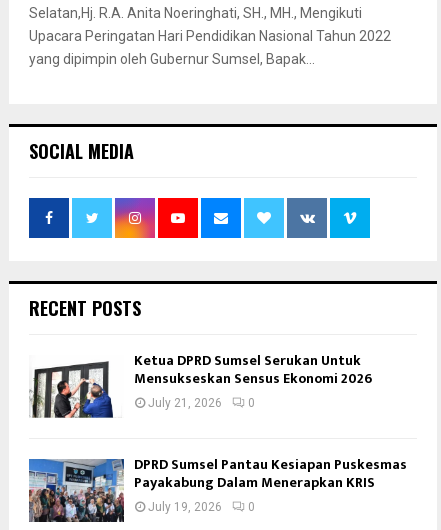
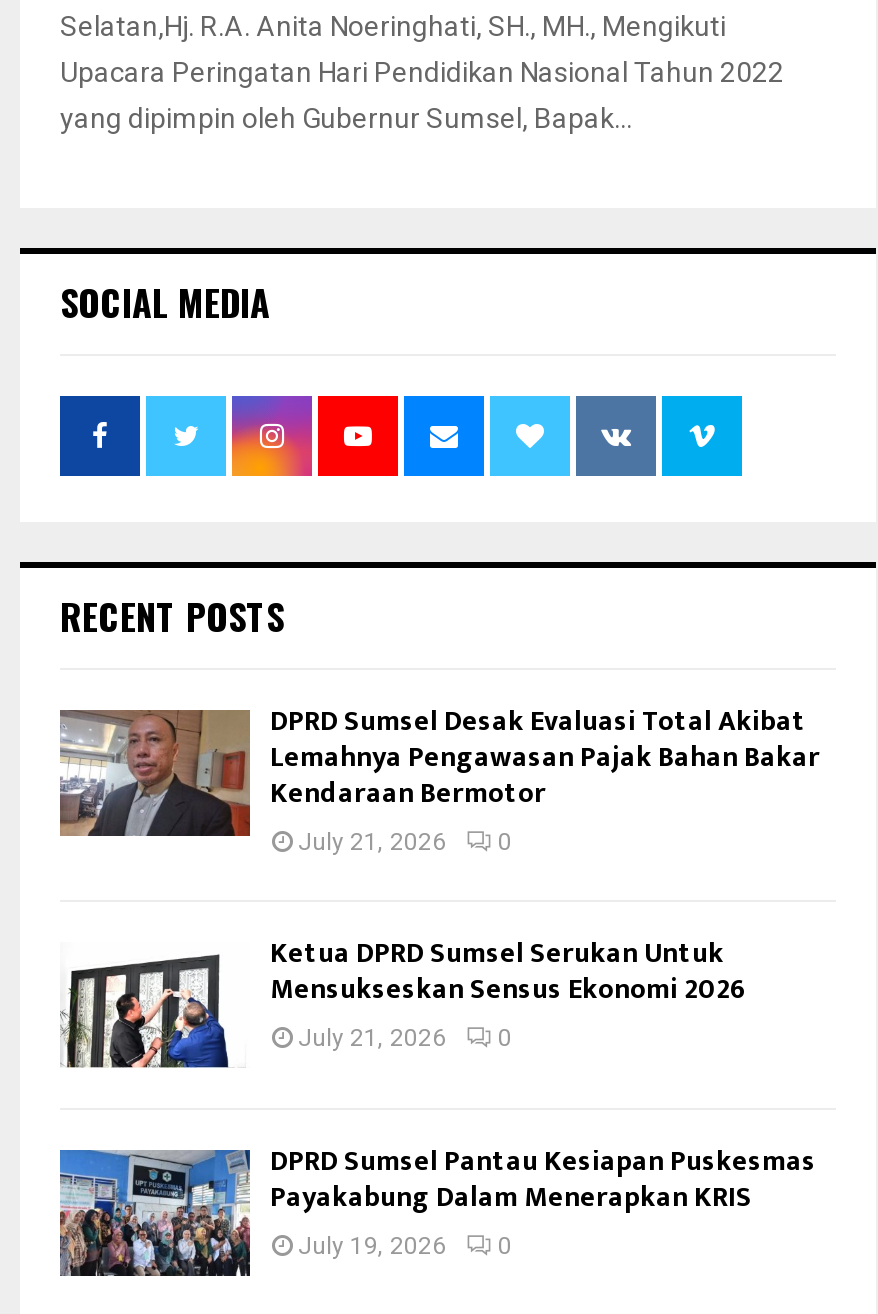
none -> [58,697,820,855] [image] | DPRD Sumsel Desak Evaluasi Total Akibat | Lemahnya Pengawasan Pajak Bahan Bakar | Kendaraan Bermotor | July 21, 2026 | 0

